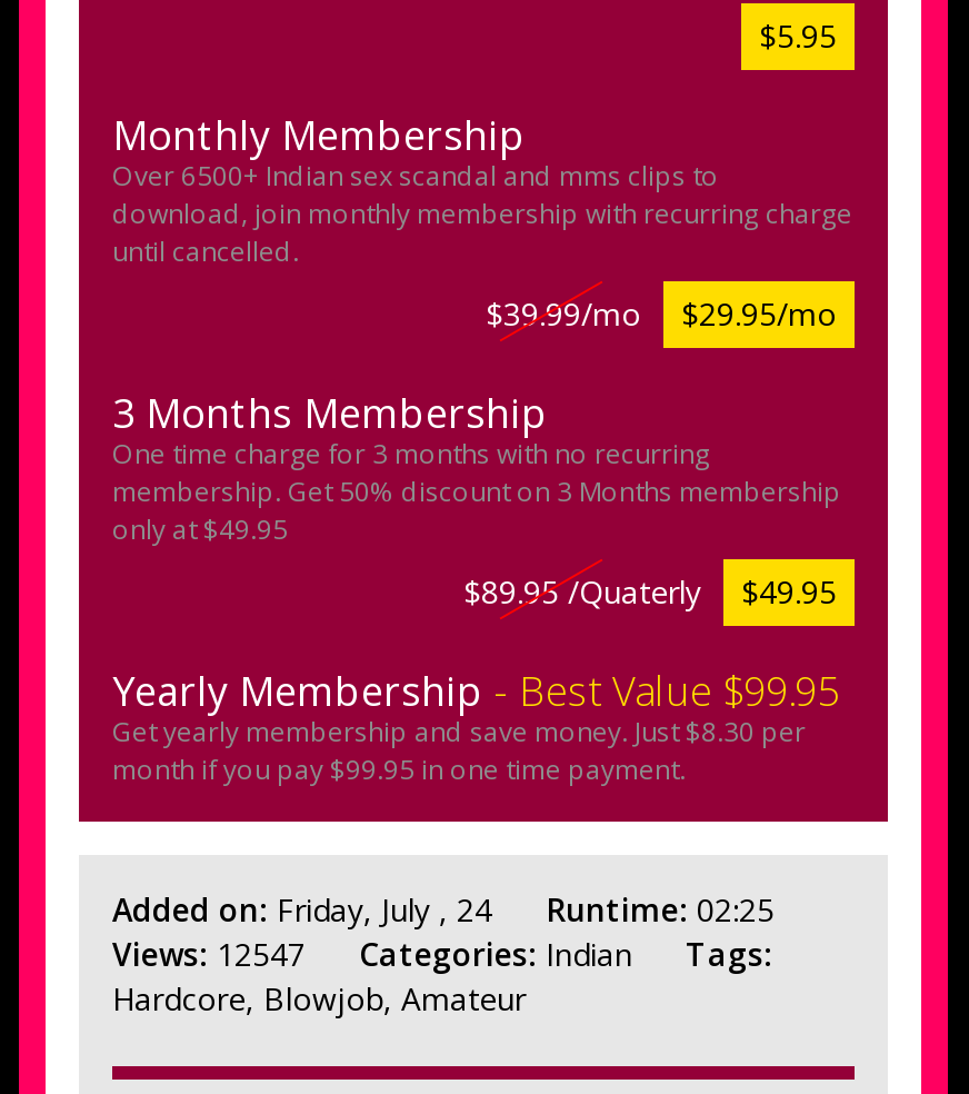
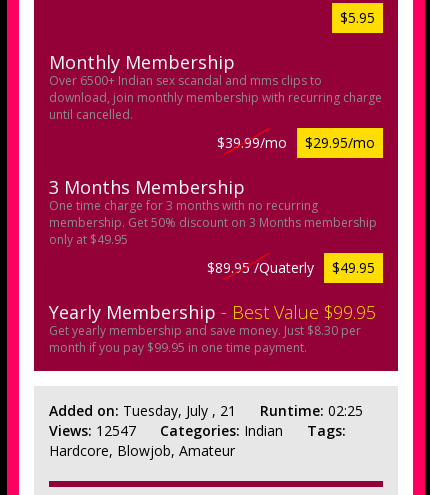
[112,888,819,930] Added on: Friday, July , 24 Runtime: 02:25 -> [49,401,383,420] Added on: Tuesday, July , 21 Runtime: 02:25

